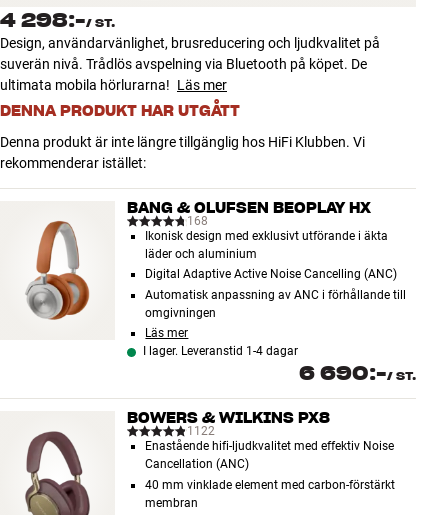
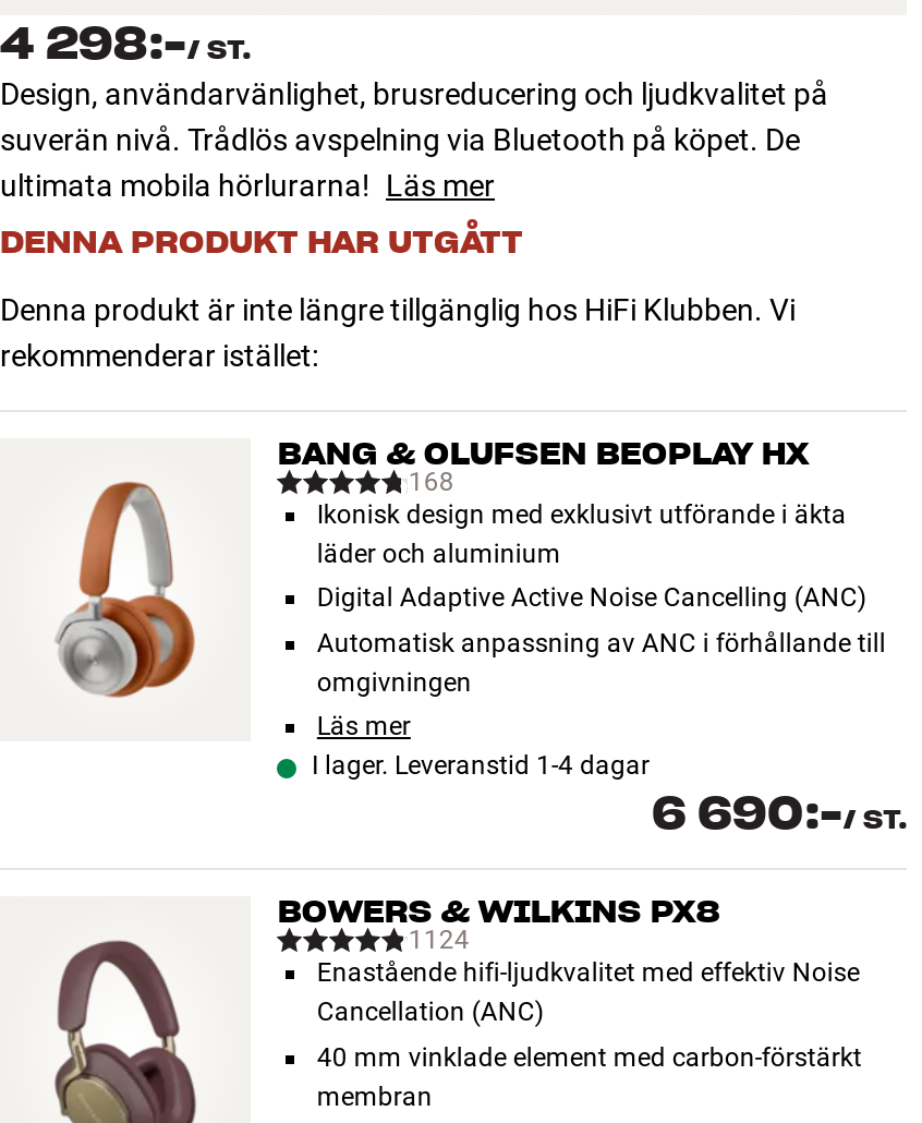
[187,424,215,438] 1122 -> [408,925,470,956] 1124

